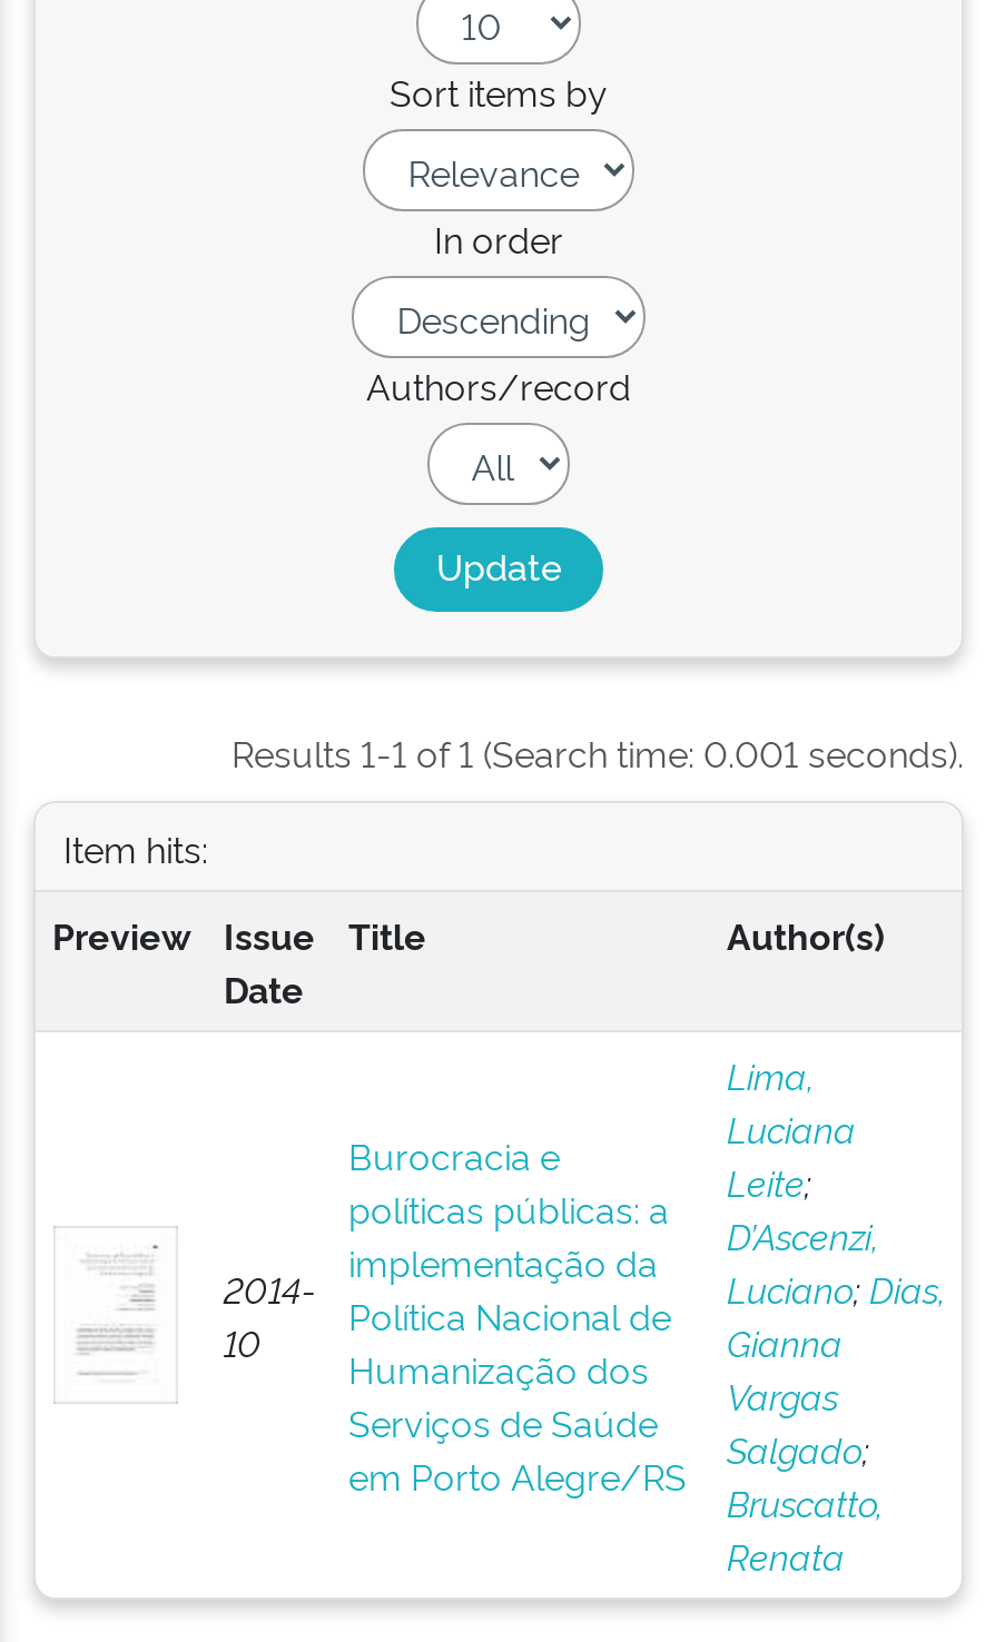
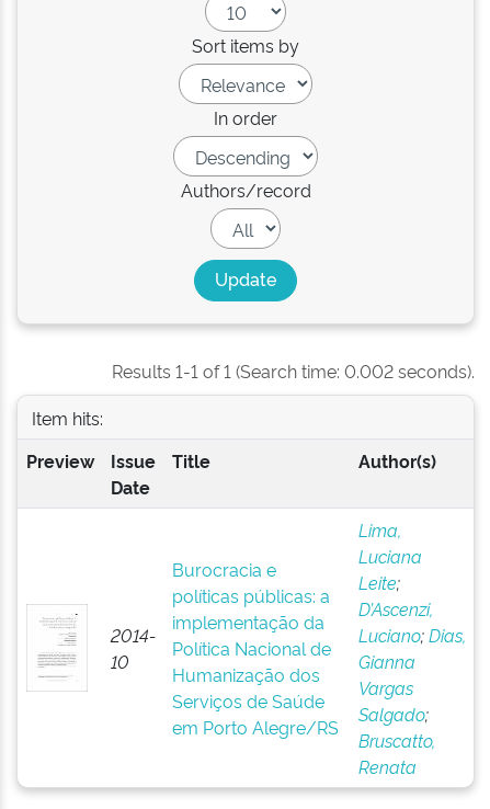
[231,728,964,777] Results 1-1 of 1 (Search time: 0.001 seconds). -> [112,358,475,383] Results 1-1 of 1 (Search time: 0.002 seconds).

